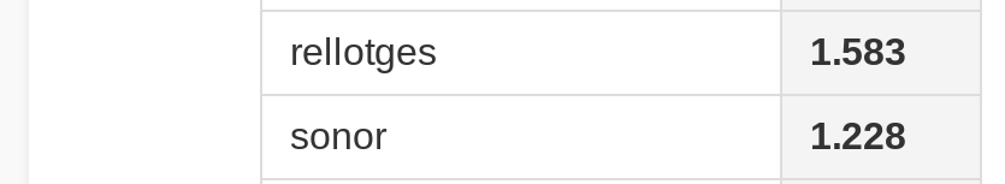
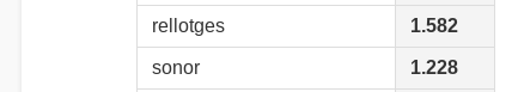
[810,32,906,72] 1.583 -> [410,16,458,36] 1.582

